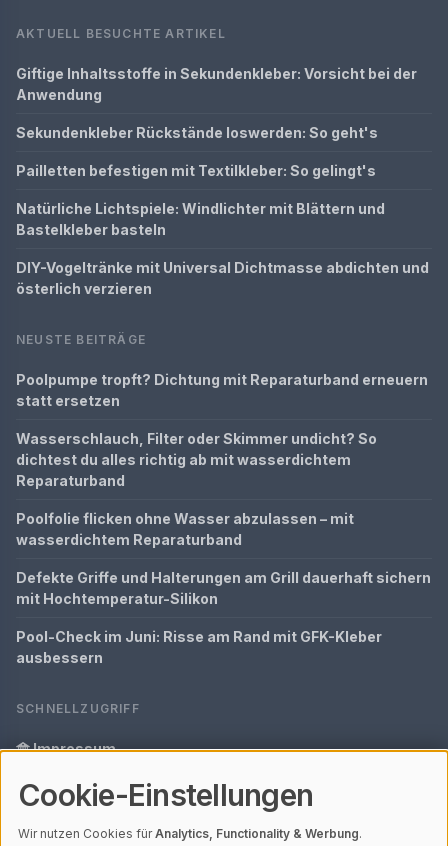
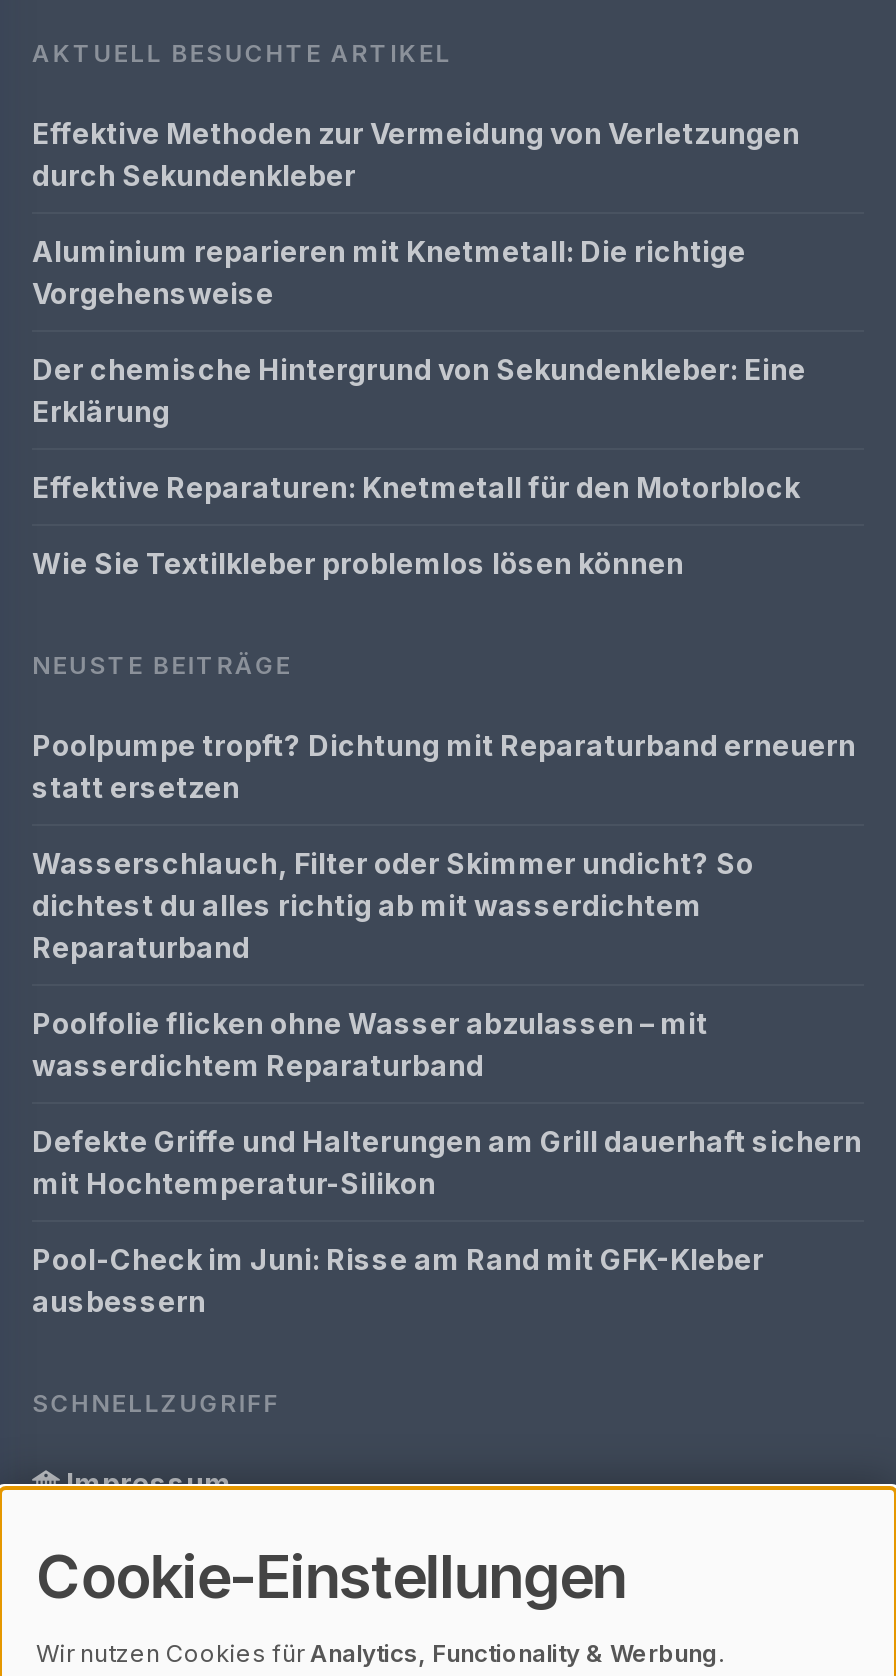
[16,65,417,103] Giftige Inhaltsstoffe in Sekundenkleber: Vorsicht bei der | Anwendung -> [32,116,800,192] Effektive Methoden zur Vermeidung von Verletzungen | durch Sekundenkleber
[16,124,378,141] Sekundenkleber Rückstände loswerden: So geht's -> [32,234,746,310] Aluminium reparieren mit Knetmetall: Die richtige | Vorgehensweise
[16,162,376,179] Pailletten befestigen mit Textilkleber: So gelingt's -> [32,352,806,428] Der chemische Hintergrund von Sekundenkleber: Eine | Erklärung
[16,200,385,238] Natürliche Lichtspiele: Windlichter mit Blättern und | Bastelkleber basteln -> [32,470,800,504] Effektive Reparaturen: Knetmetall für den Motorblock
[16,259,429,297] DIY-Vogeltränke mit Universal Dichtmasse abdichten und | österlich verzieren -> [32,546,684,580] Wie Sie Textilkleber problemlos lösen können

